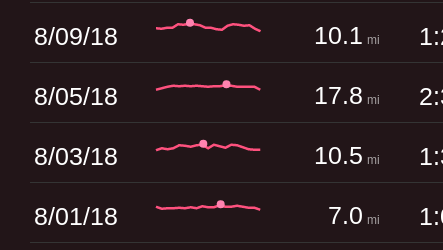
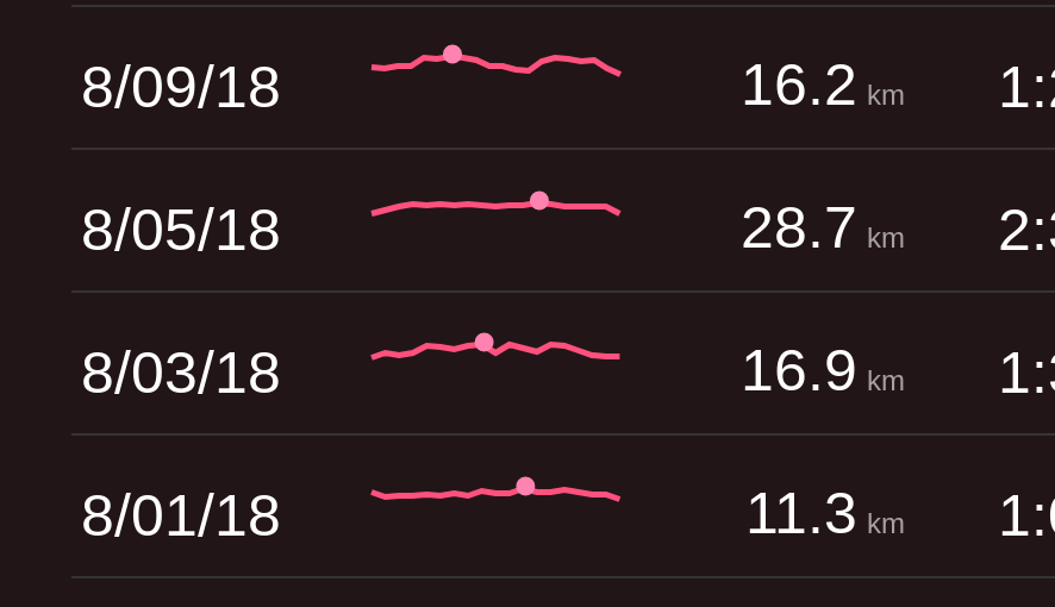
[314,21,380,49] 10.1 mi -> [741,50,905,117] 16.2 km
[314,81,380,109] 17.8 mi -> [741,193,905,259] 28.7 km
[314,141,380,169] 10.5 mi -> [741,336,905,402] 16.9 km
[328,201,380,229] 7.0 mi -> [745,478,905,545] 11.3 km

